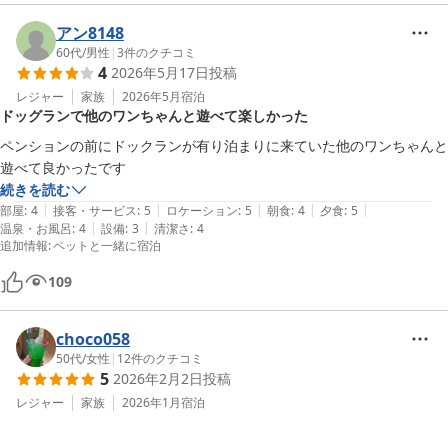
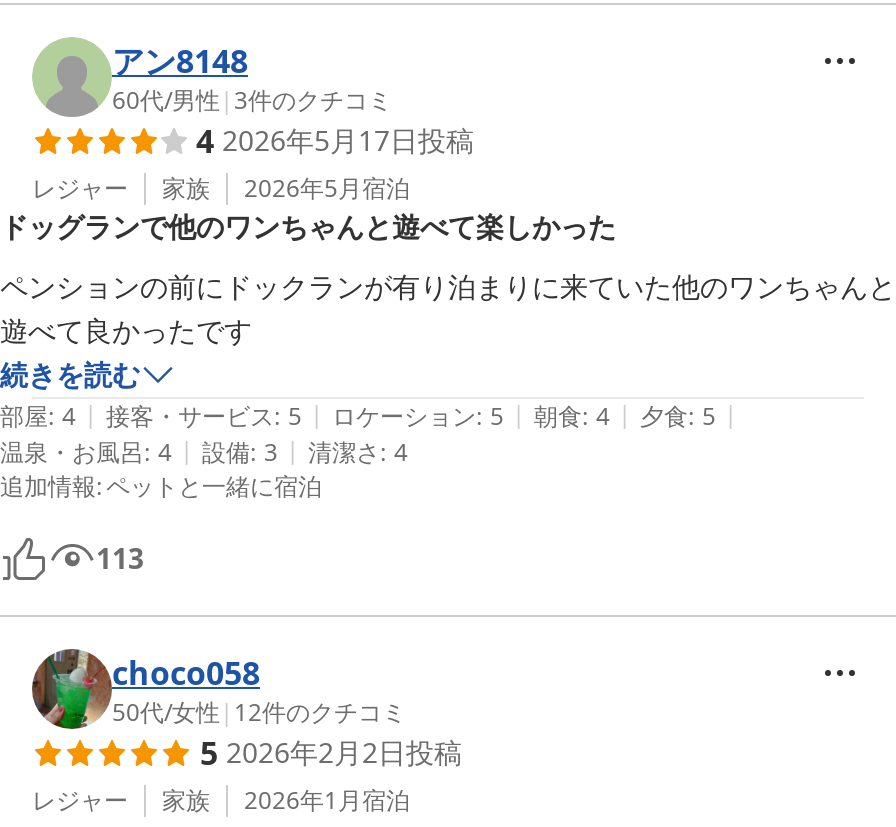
[48,272,72,291] 109 -> [96,539,144,577] 113

